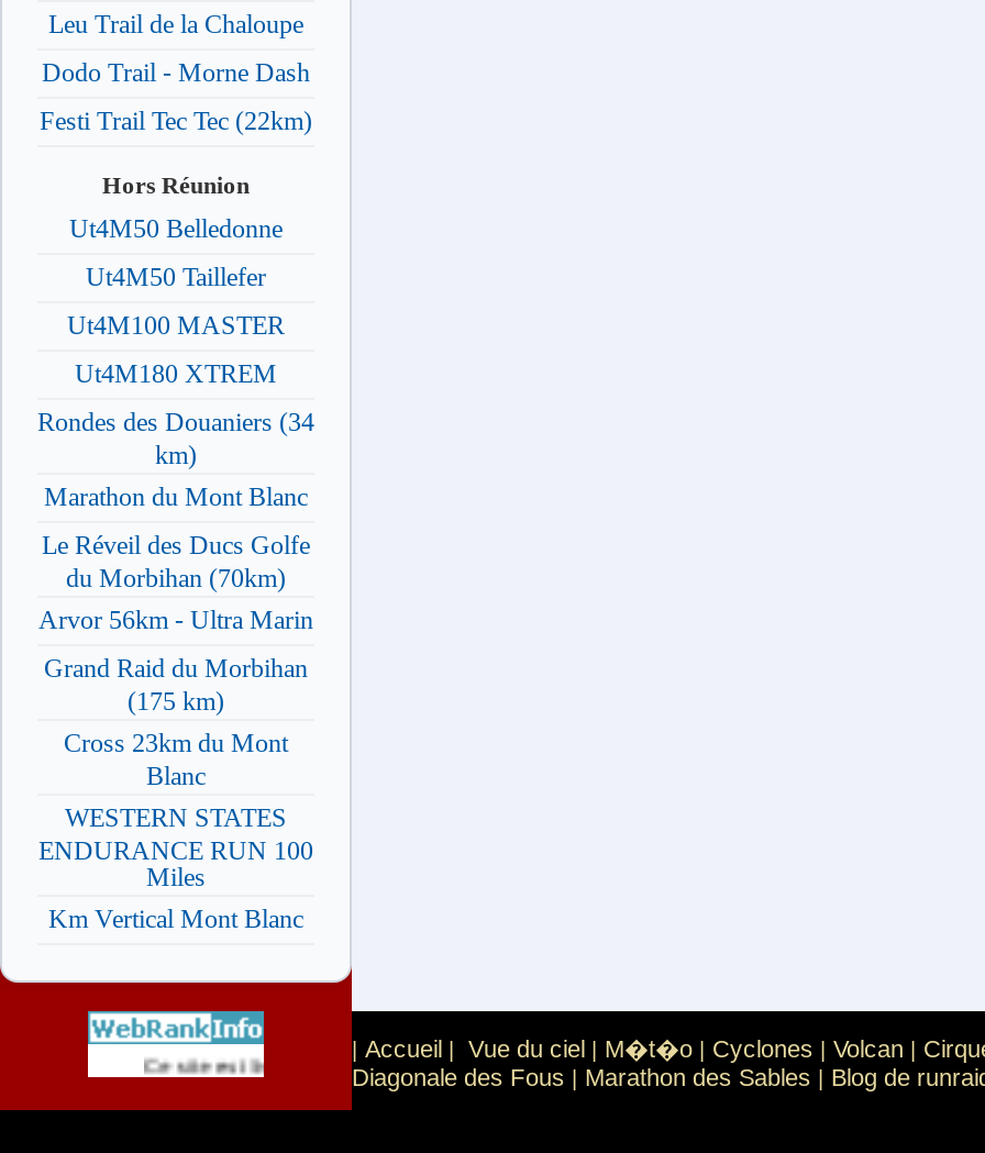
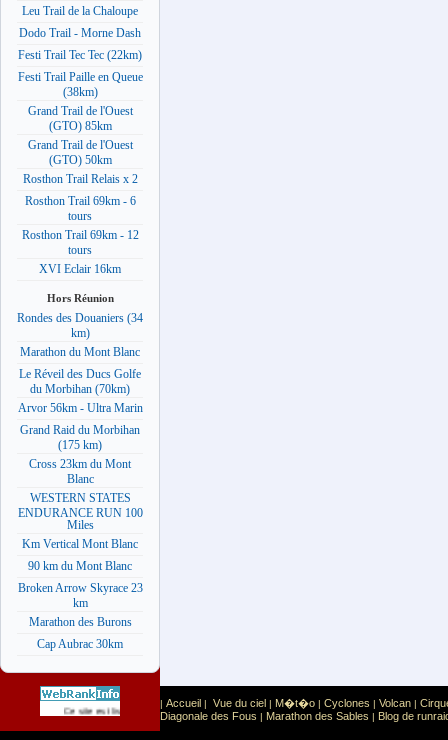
none -> [17,70,142,276] Festi Trail Paille en Queue | (38km) | Grand Trail de l'Ouest | (GTO) 85km | Grand Trail de l'Ouest | (GTO) 50km | Rosthon Trail Relais x 2 | Rosthon Trail 69km - 6 | tours | Rosthon Trail 69km - 12 | tours | XVI Eclair 16km
[67,214,285,390] Ut4M50 Belledonne | Ut4M50 Taillefer | Ut4M100 MASTER | Ut4M180 XTREM -> none
none -> [17,559,142,651] 90 km du Mont Blanc | Broken Arrow Skyrace 23 | km | Marathon des Burons | Cap Aubrac 30km

